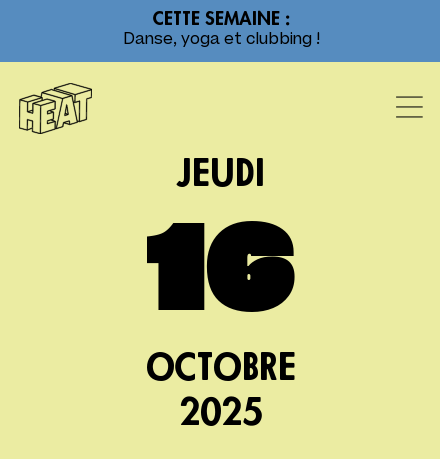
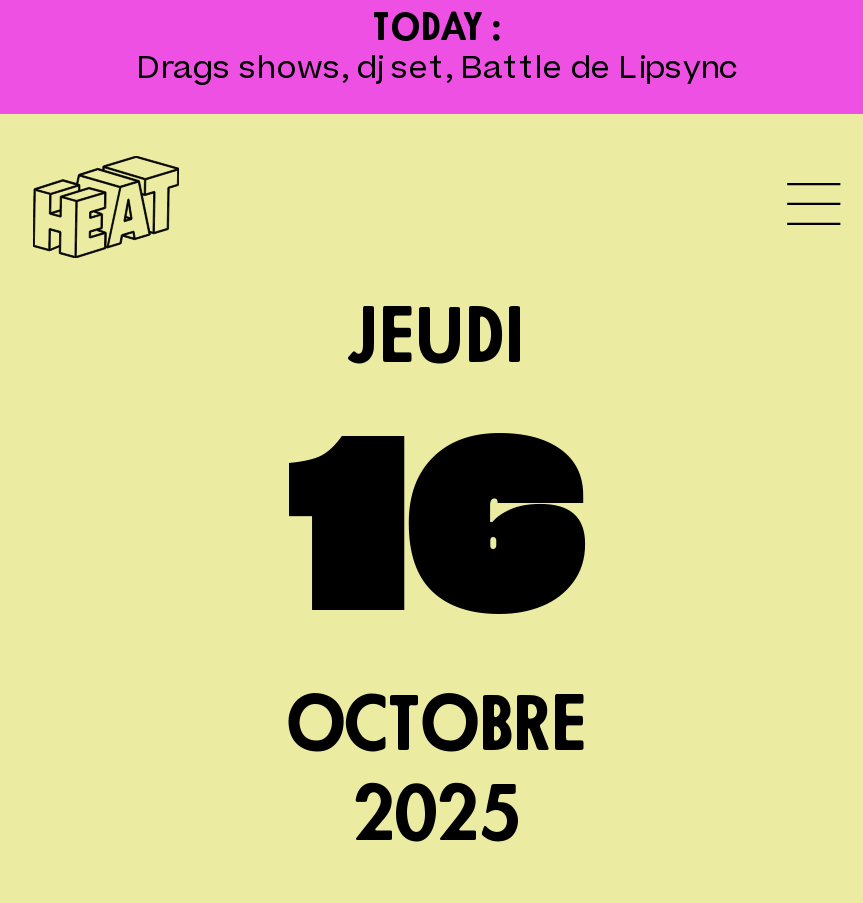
[122,10,319,50] CETTE SEMAINE : | Danse, yoga et clubbing ! -> [137,11,737,91] TODAY : | Drags shows, dj set, Battle de Lipsync

